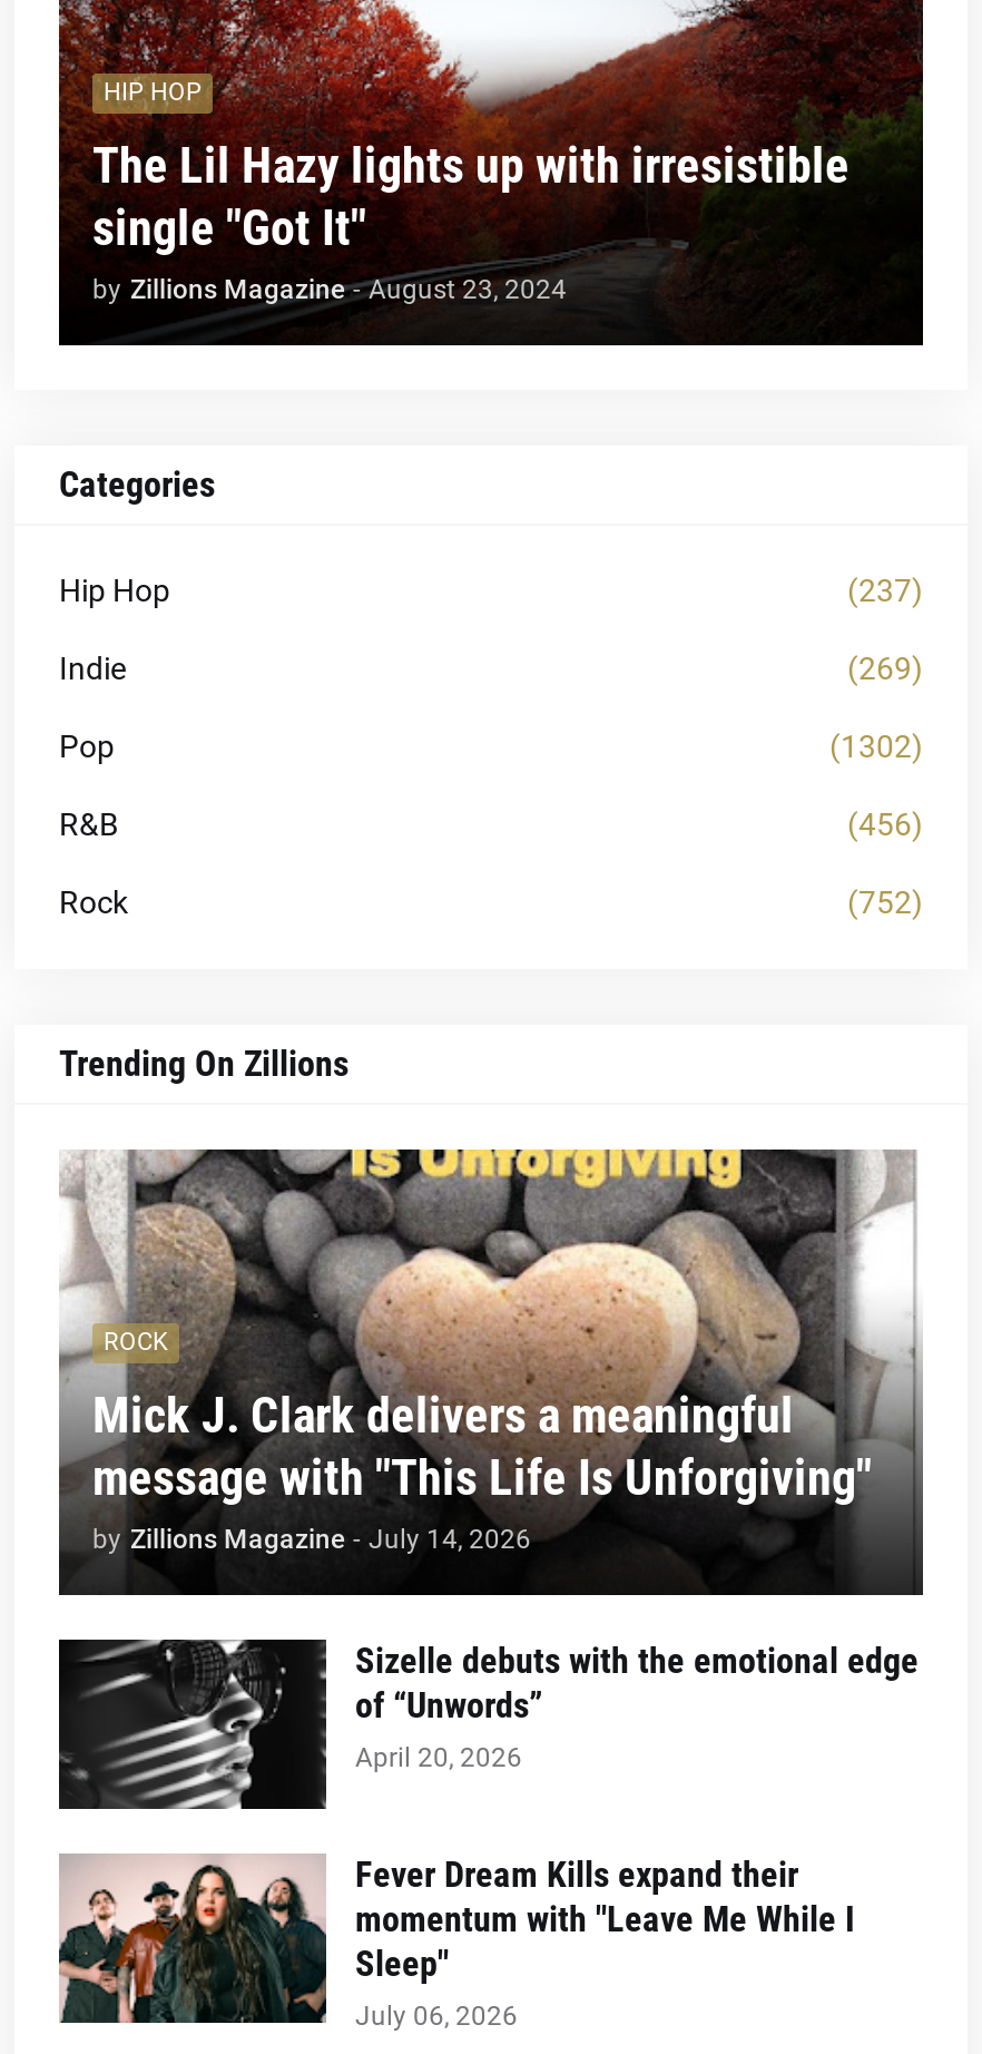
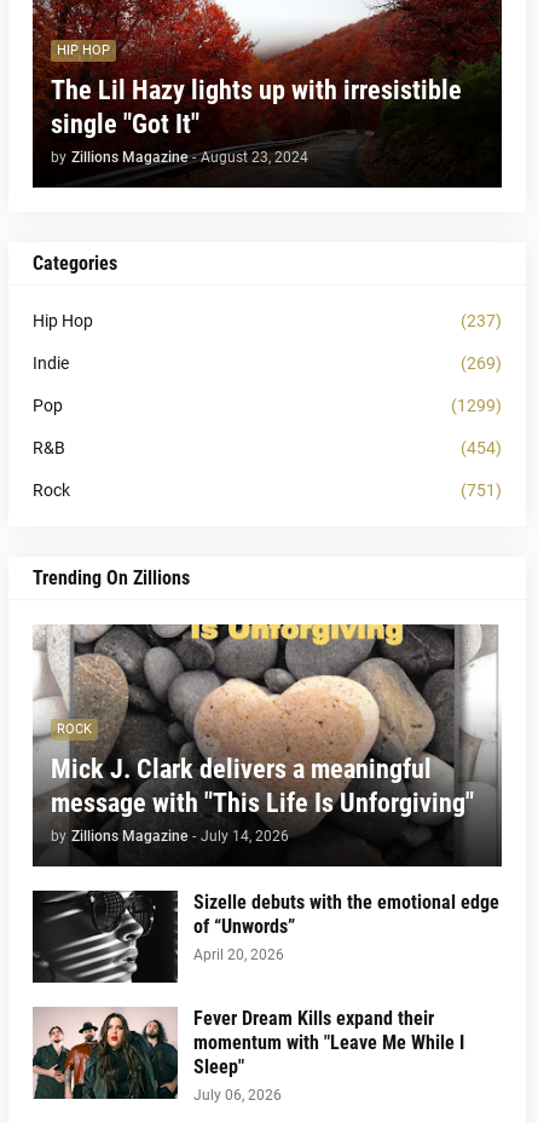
[829,727,923,763] (1302) -> [451,395,502,414] (1299)
[847,805,923,841] (456) -> [461,437,502,457] (454)
[847,883,923,919] (752) -> [461,480,502,499] (751)

